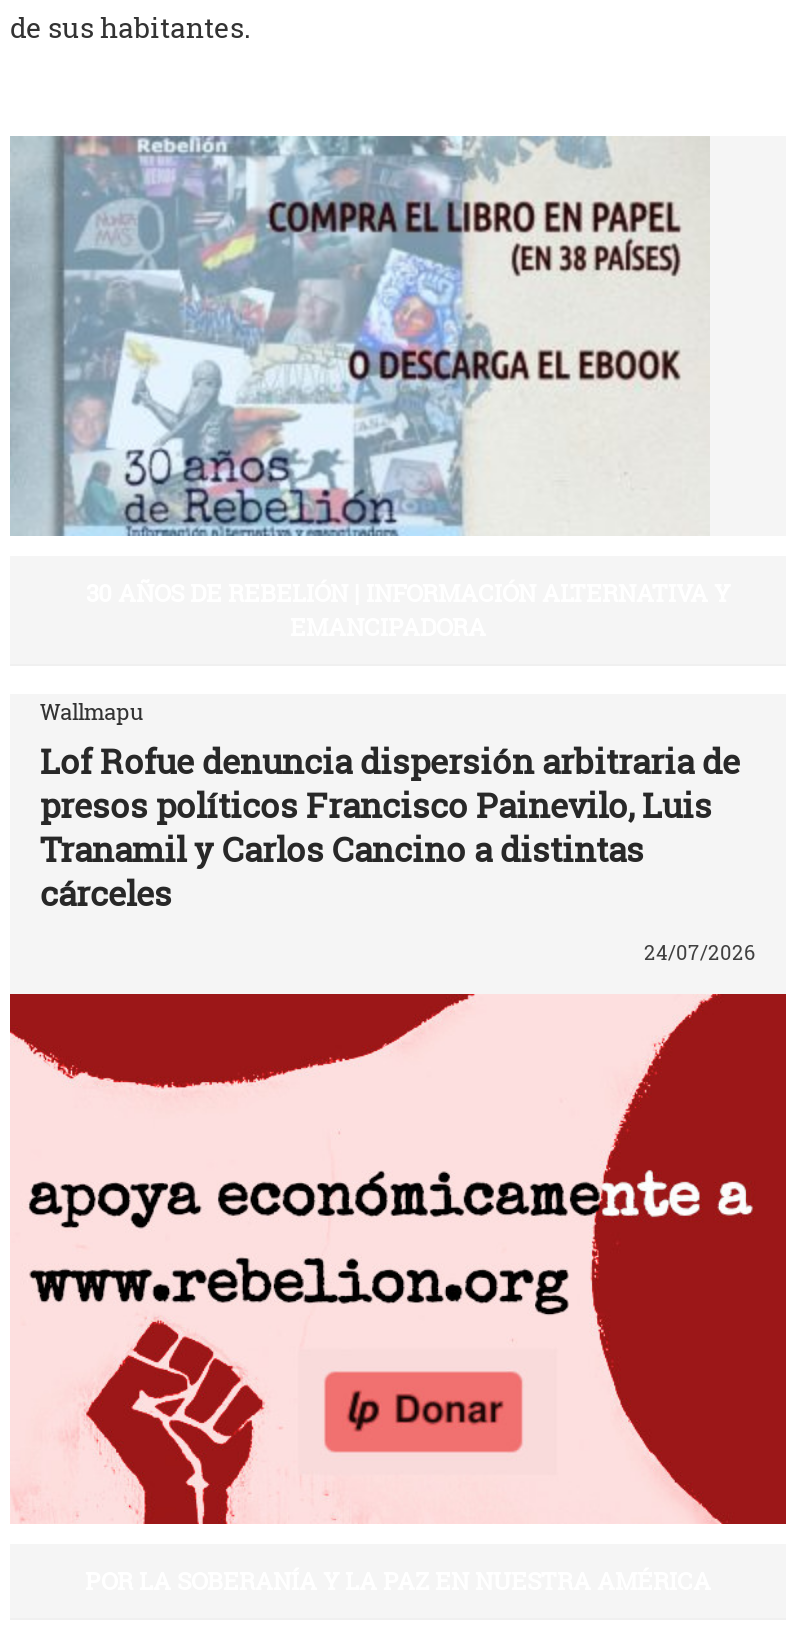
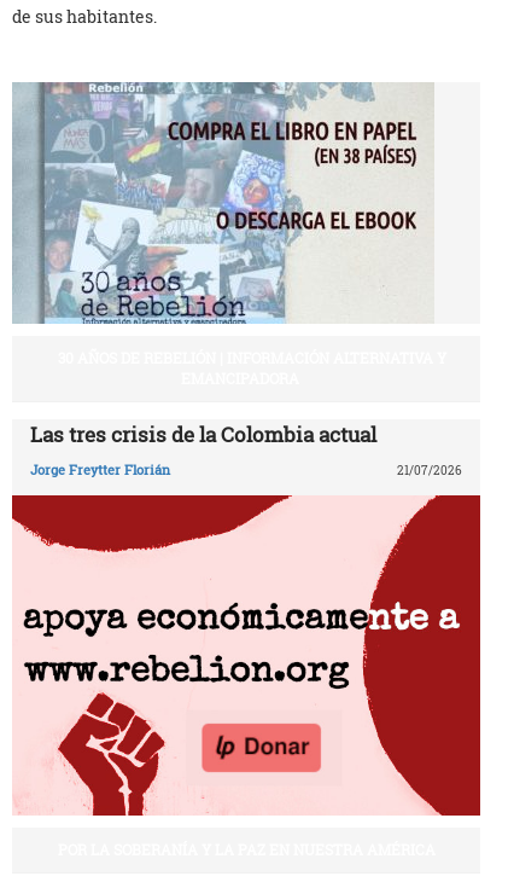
[40,696,740,916] Wallmapu | Lof Rofue denuncia dispersión arbitraria de | presos políticos Francisco Painevilo, Luis | Tranamil y Carlos Cancino a distintas | cárceles -> [30,420,376,448] Las tres crisis de la Colombia actual
[644,941,756,967] 24/07/2026 -> [30,461,462,479] Jorge Freytter Florián | 21/07/2026

